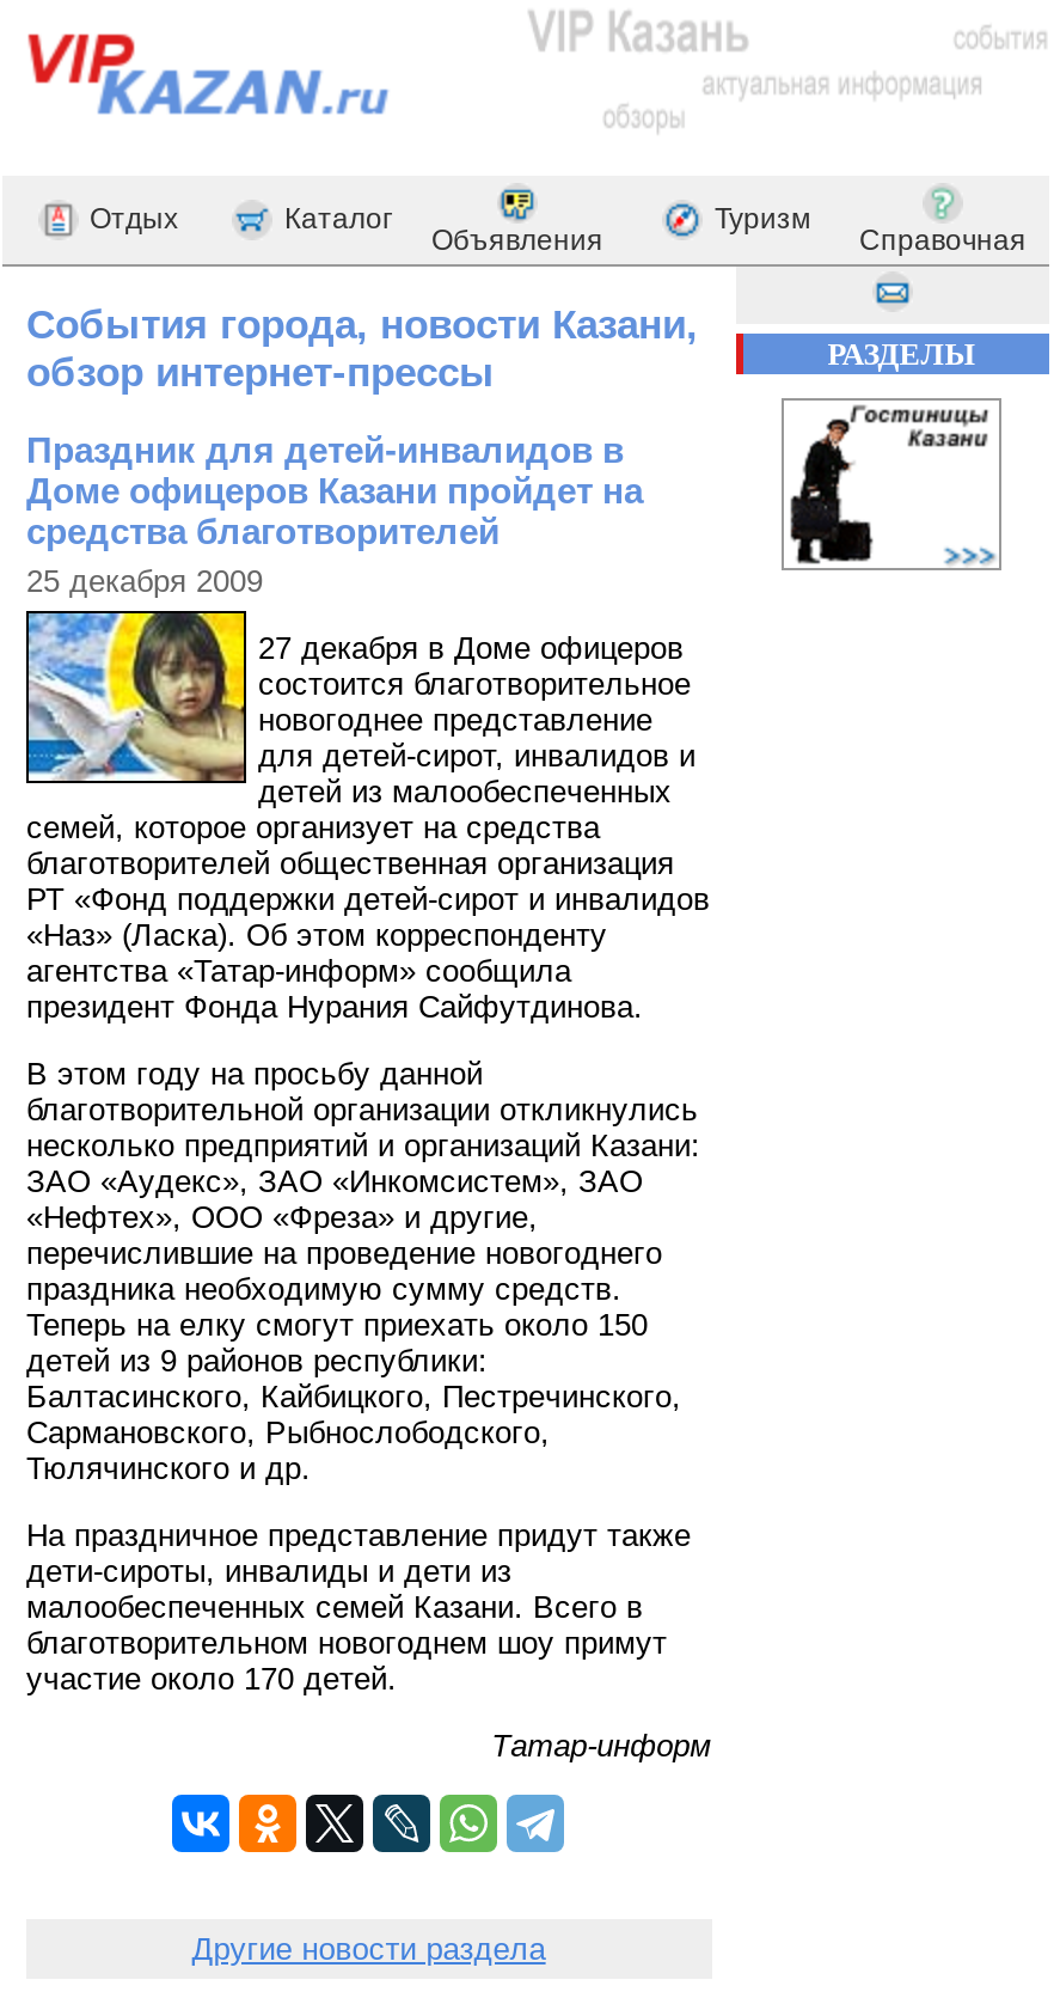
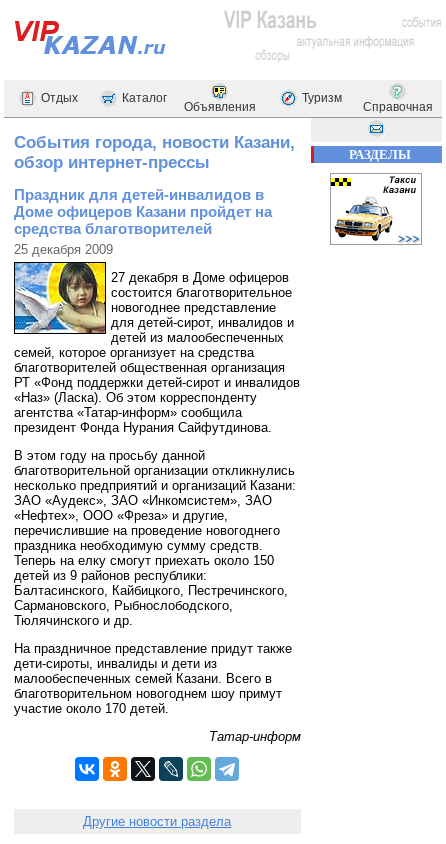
[784,403,937,566] [image] -> [330,175,410,243] [image]

